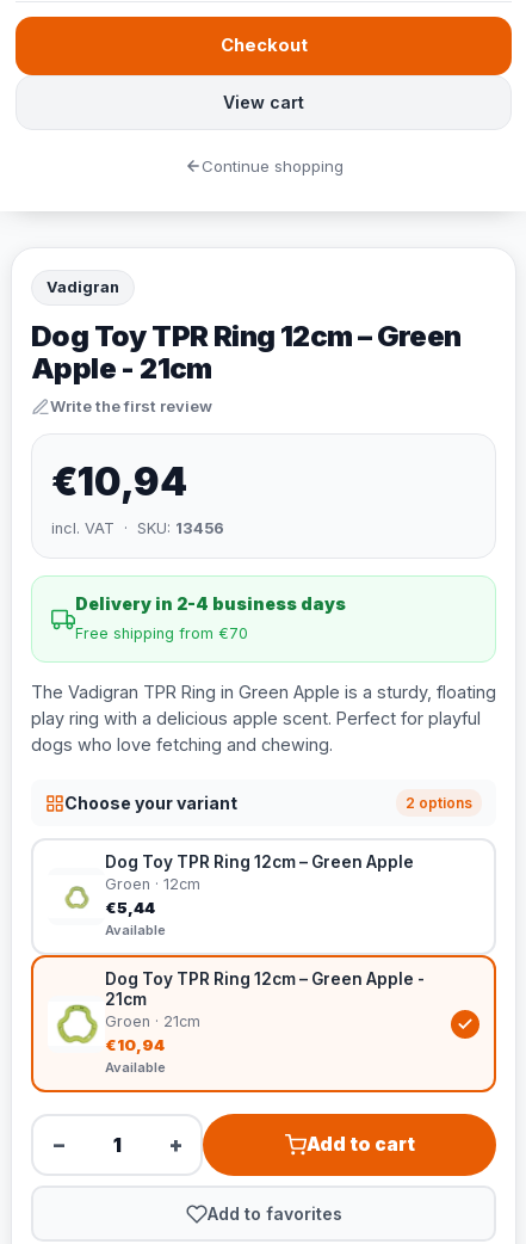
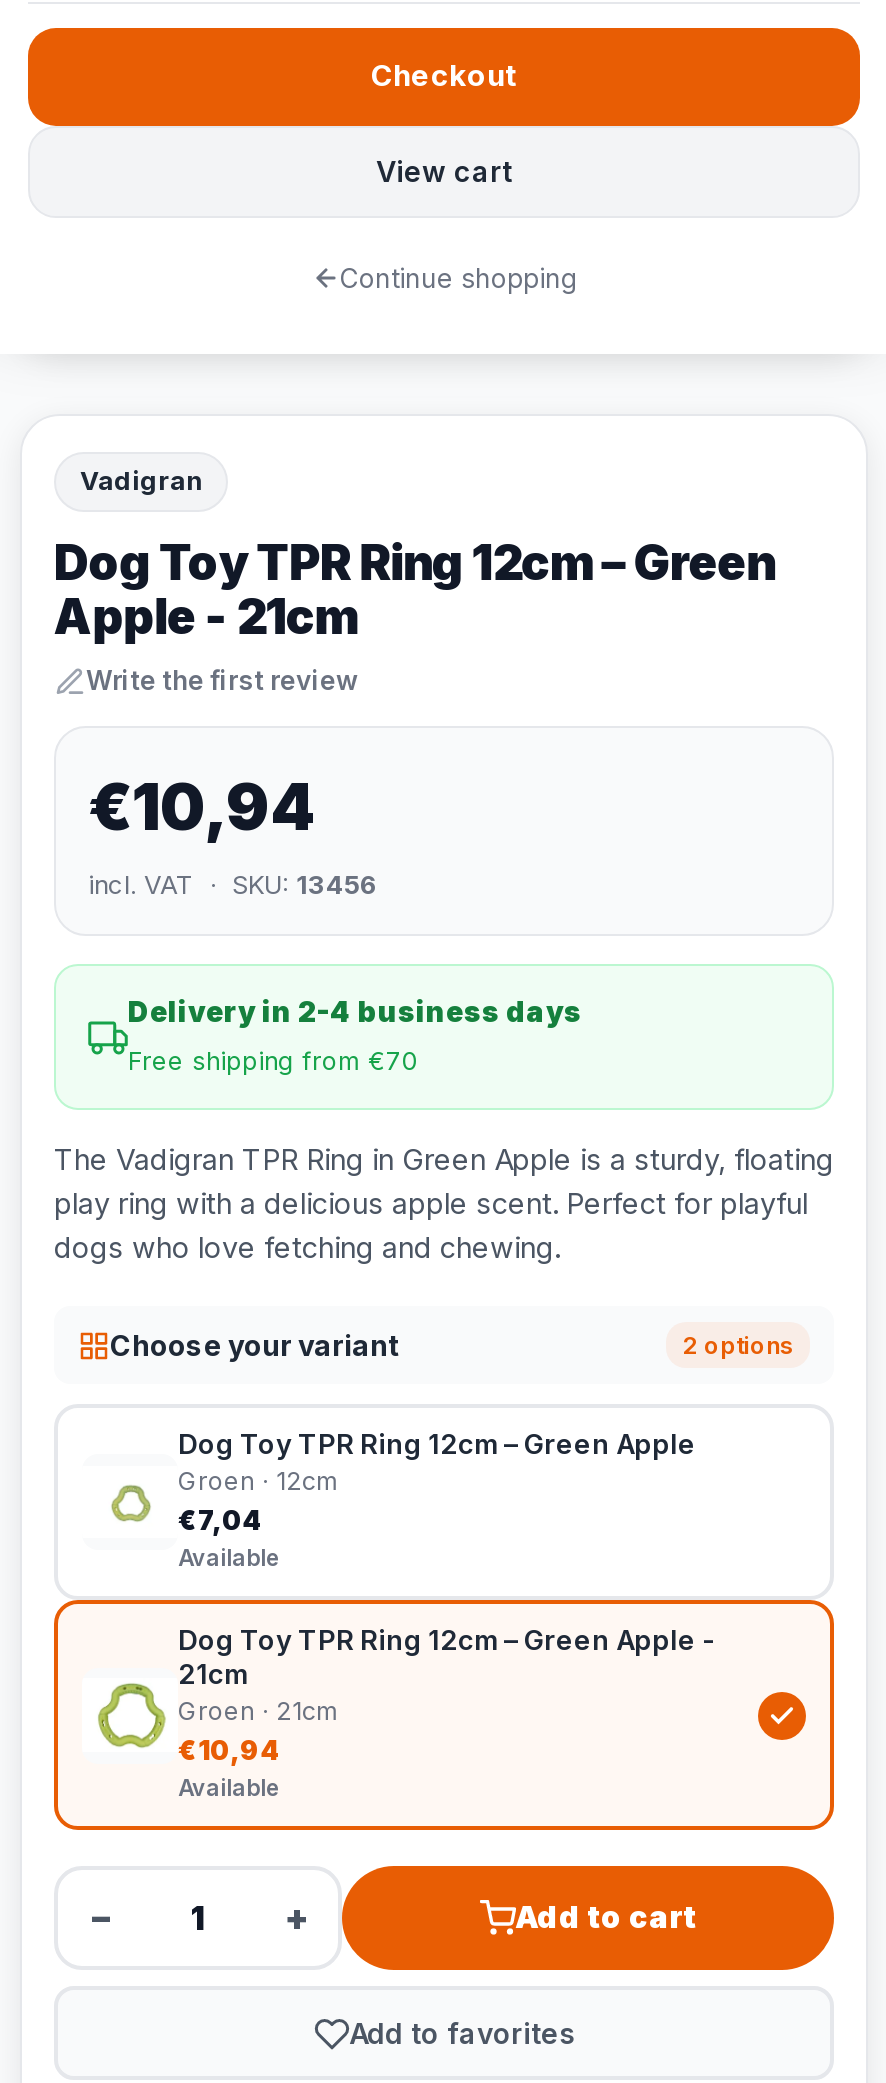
[105,898,155,917] €5,44 -> [178,1504,260,1536] €7,04

